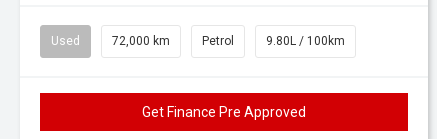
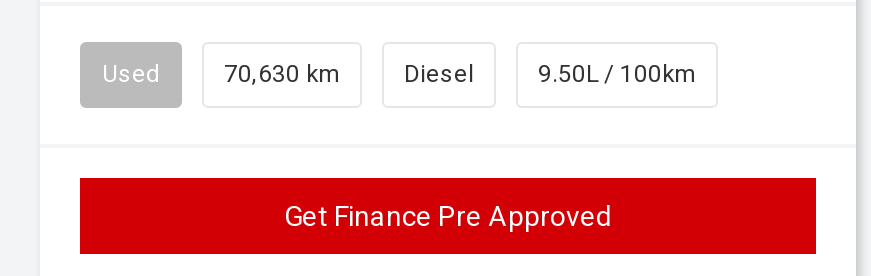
[112,34,345,48] 72,000 km | Petrol | 9.80L / 100km -> [224,59,696,87] 70,630 km | Diesel | 9.50L / 100km

